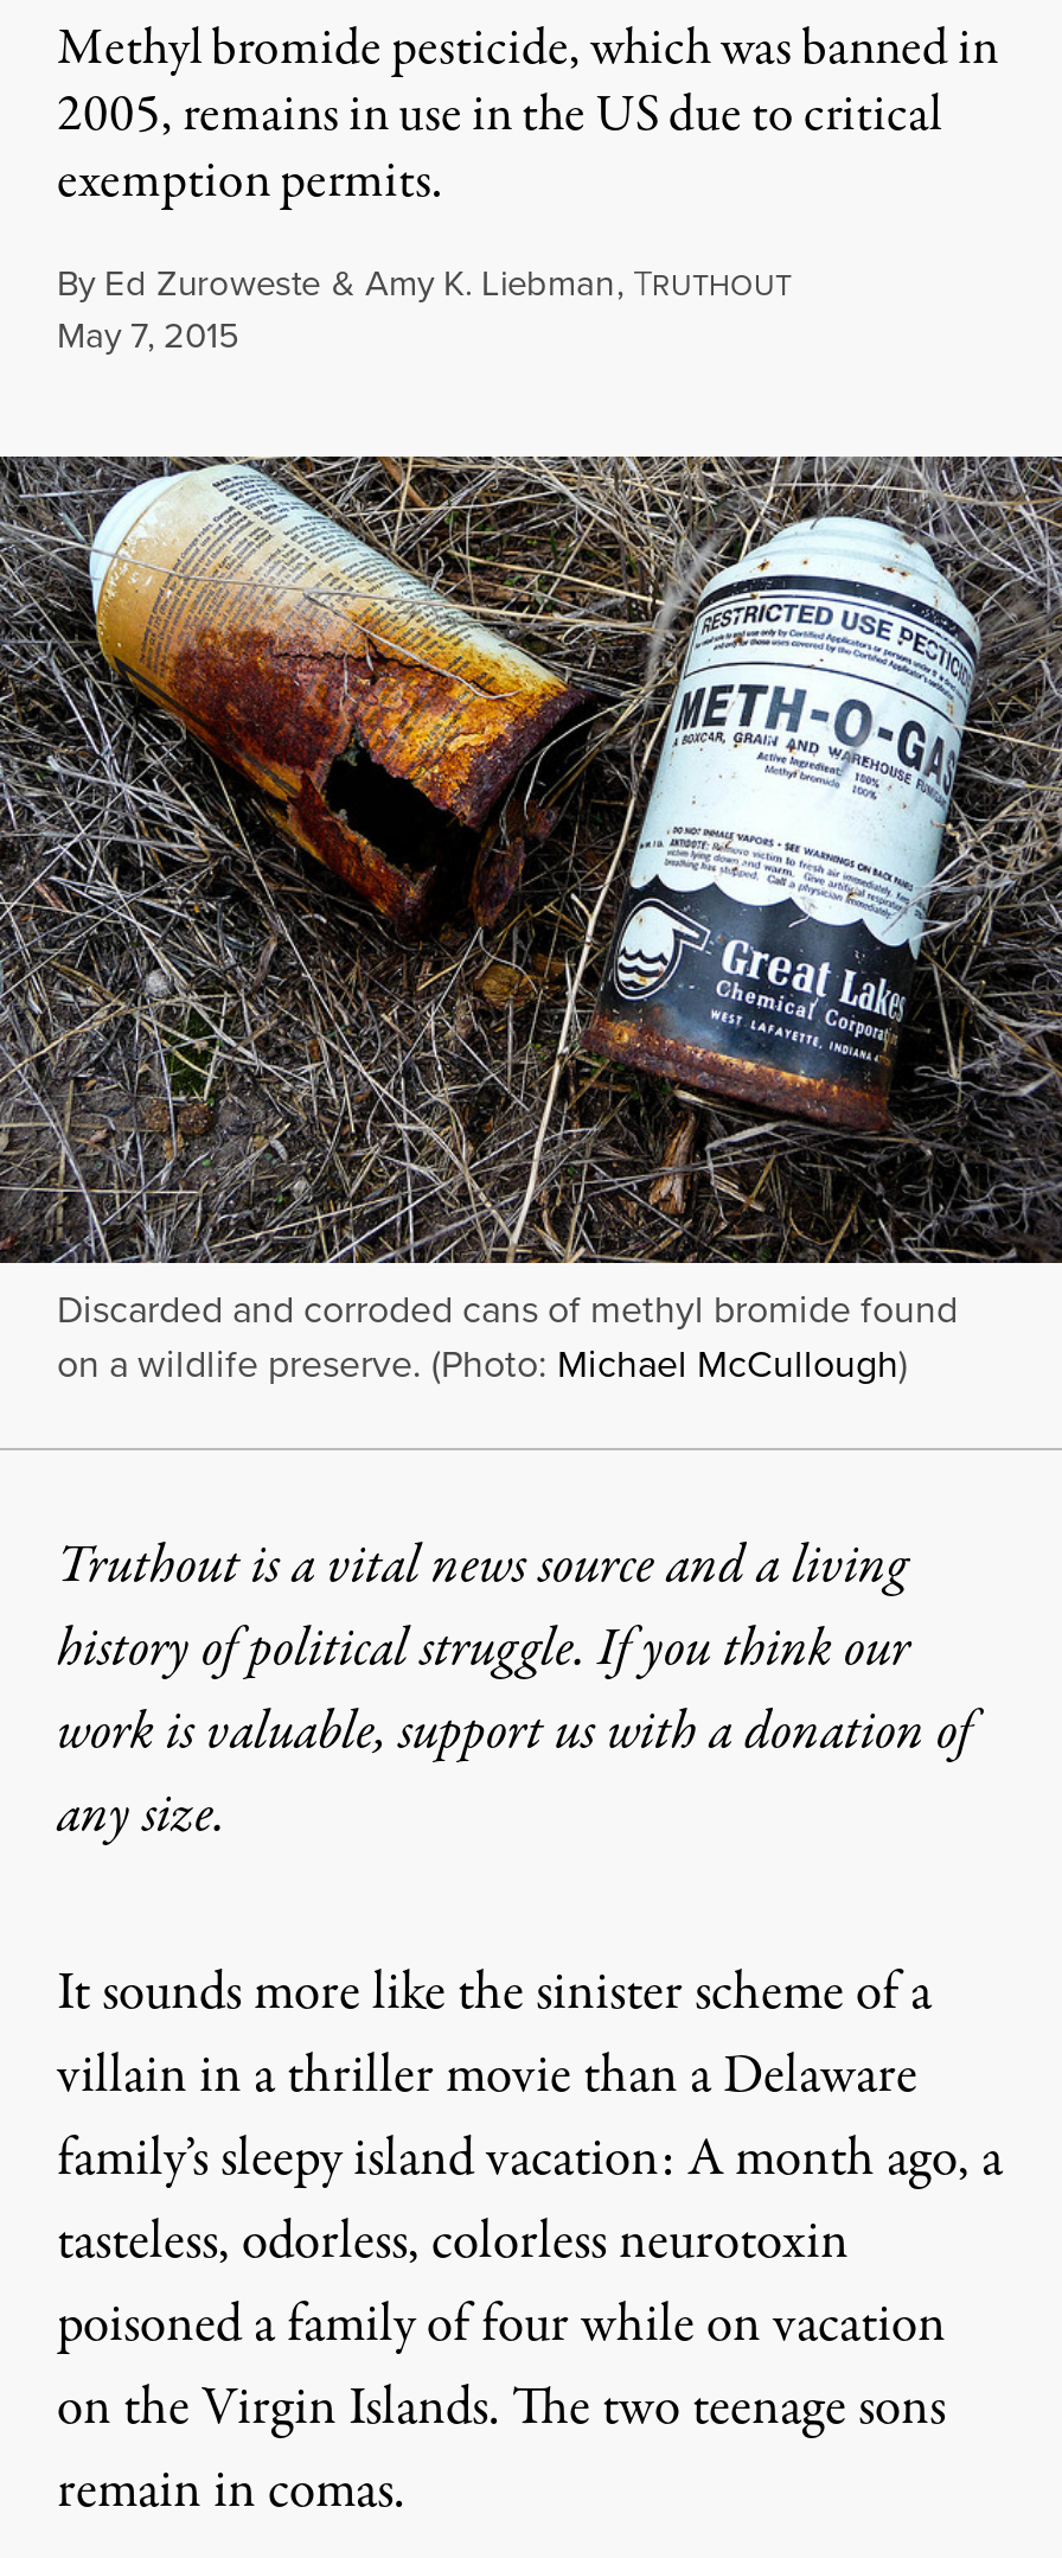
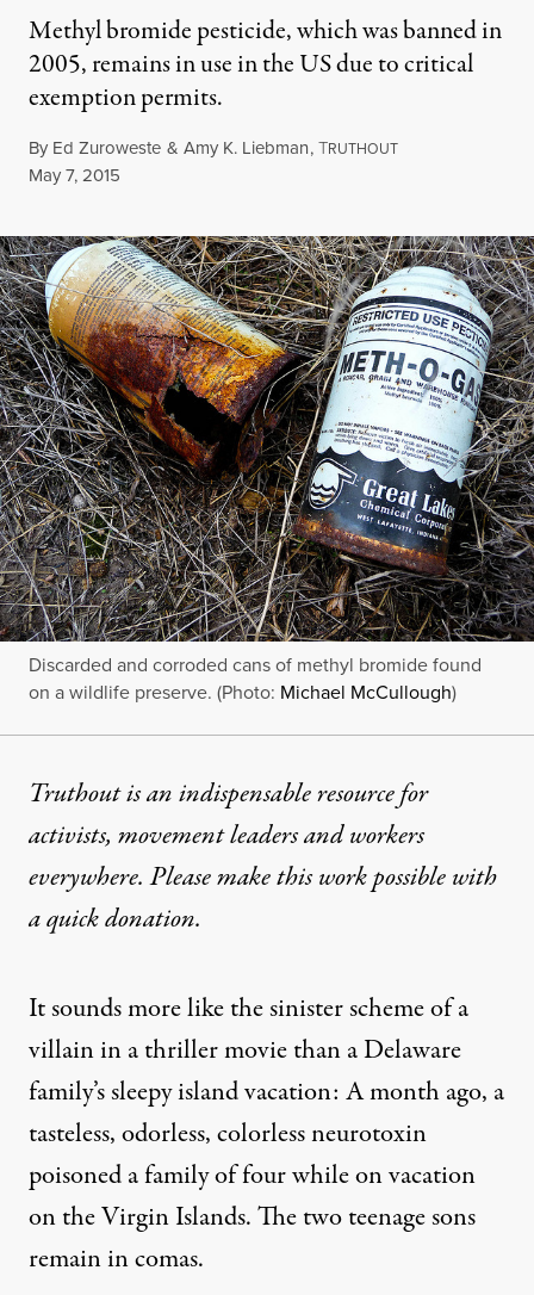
[57,1527,972,1852] Truthout is a vital news source and a living | history of political struggle. If you think our | work is valuable, support us with a donation of | any size. -> [29,774,497,938] Truthout is an indispensable resource for | activists, movement leaders and workers | everywhere. Please make this work possible with | aquick donation.

